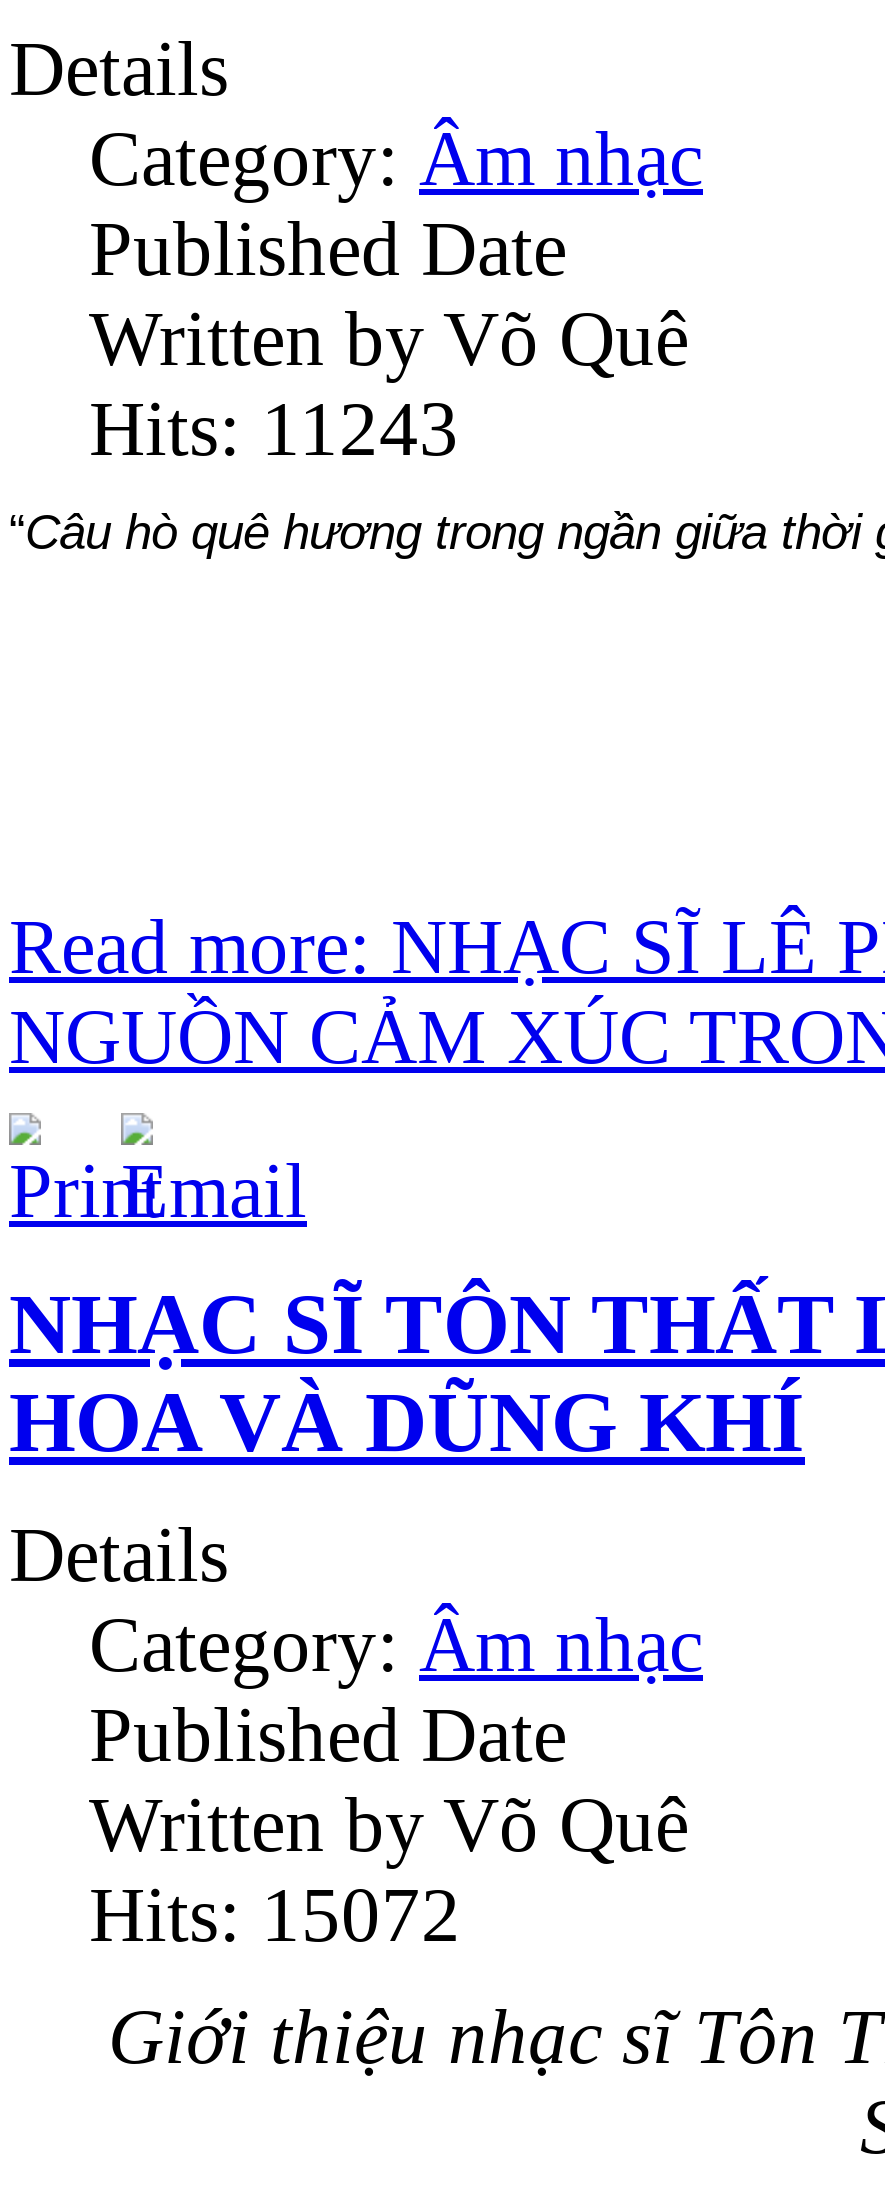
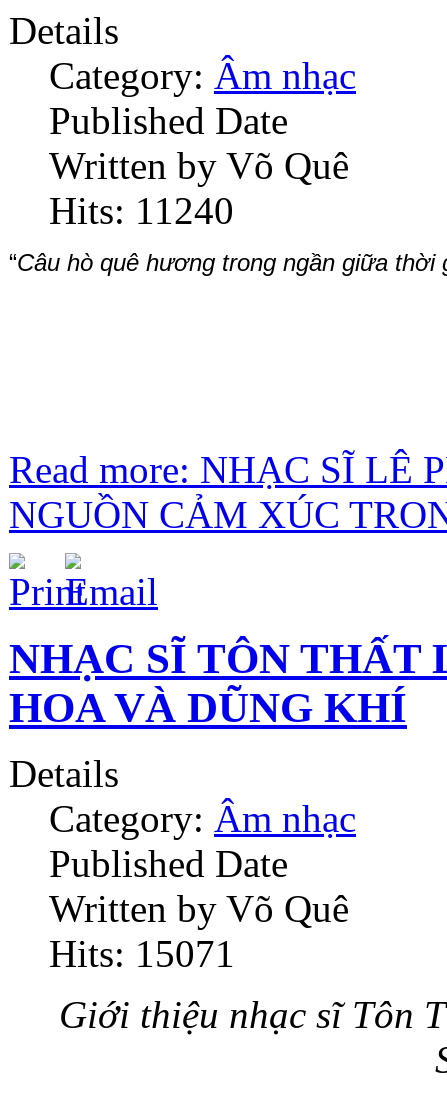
[89,384,459,470] Hits: 11243 -> [49,189,234,232] Hits: 11240
[89,1872,461,1958] Hits: 15072 -> [49,932,235,975] Hits: 15071

